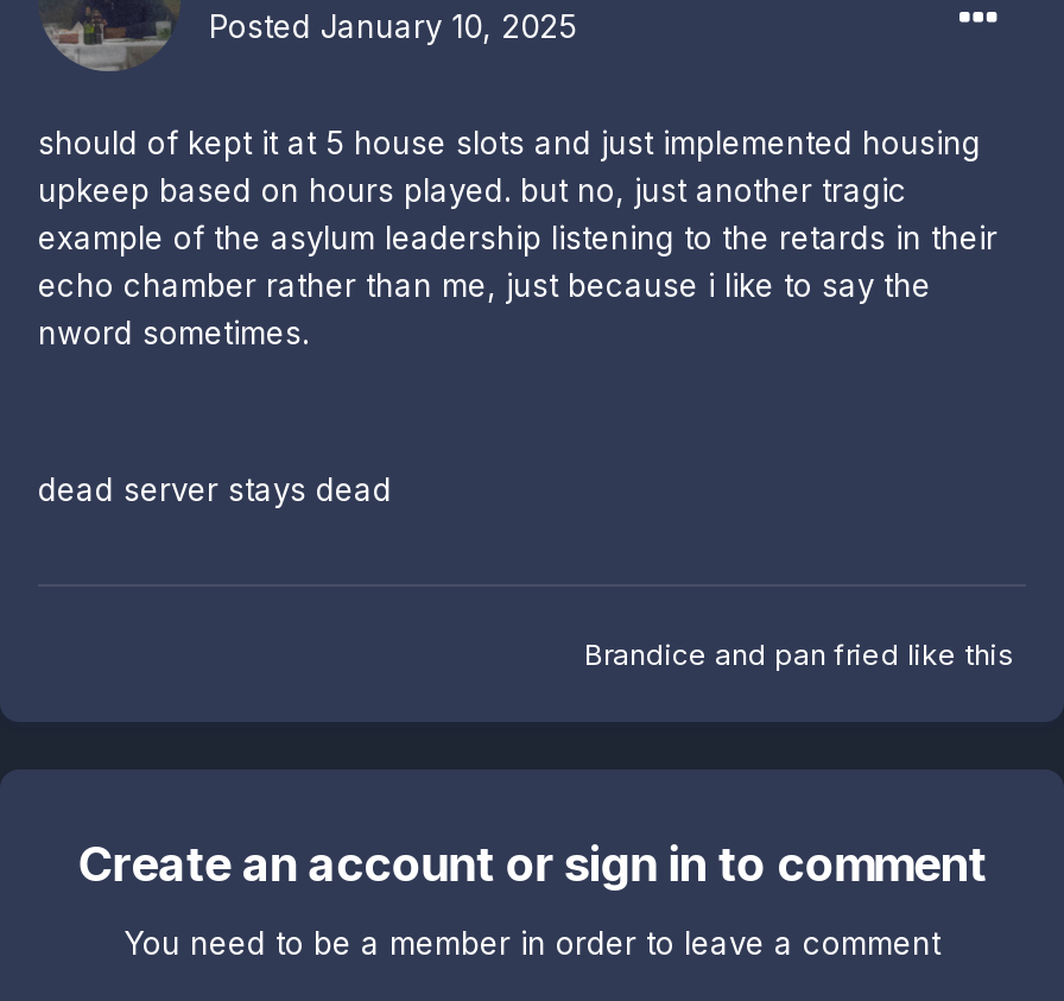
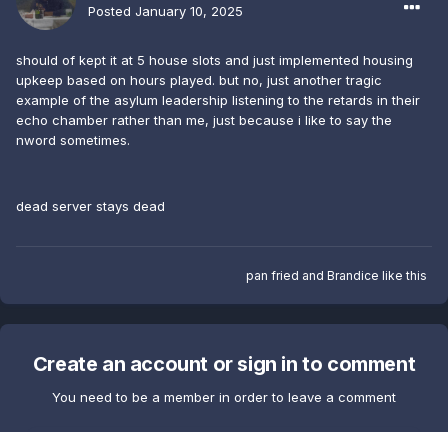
[584,636,1014,672] Brandice and pan fried like this -> [246,268,427,283] pan fried and Brandice like this

